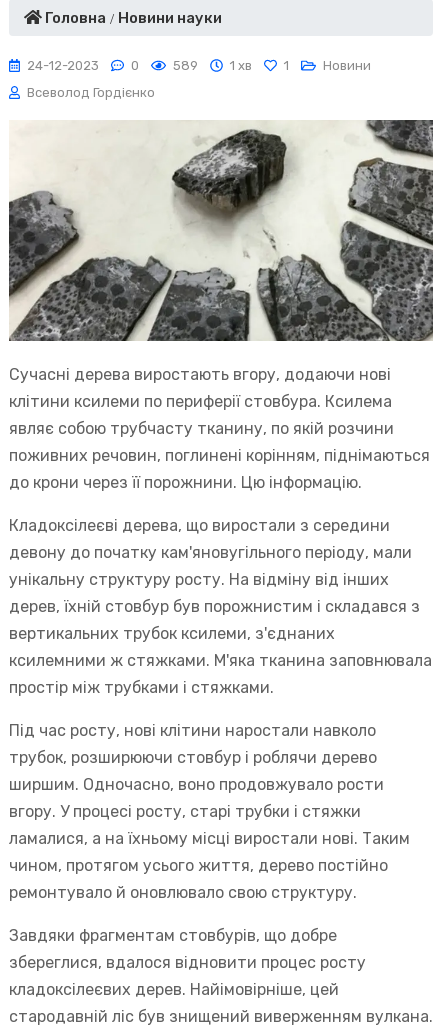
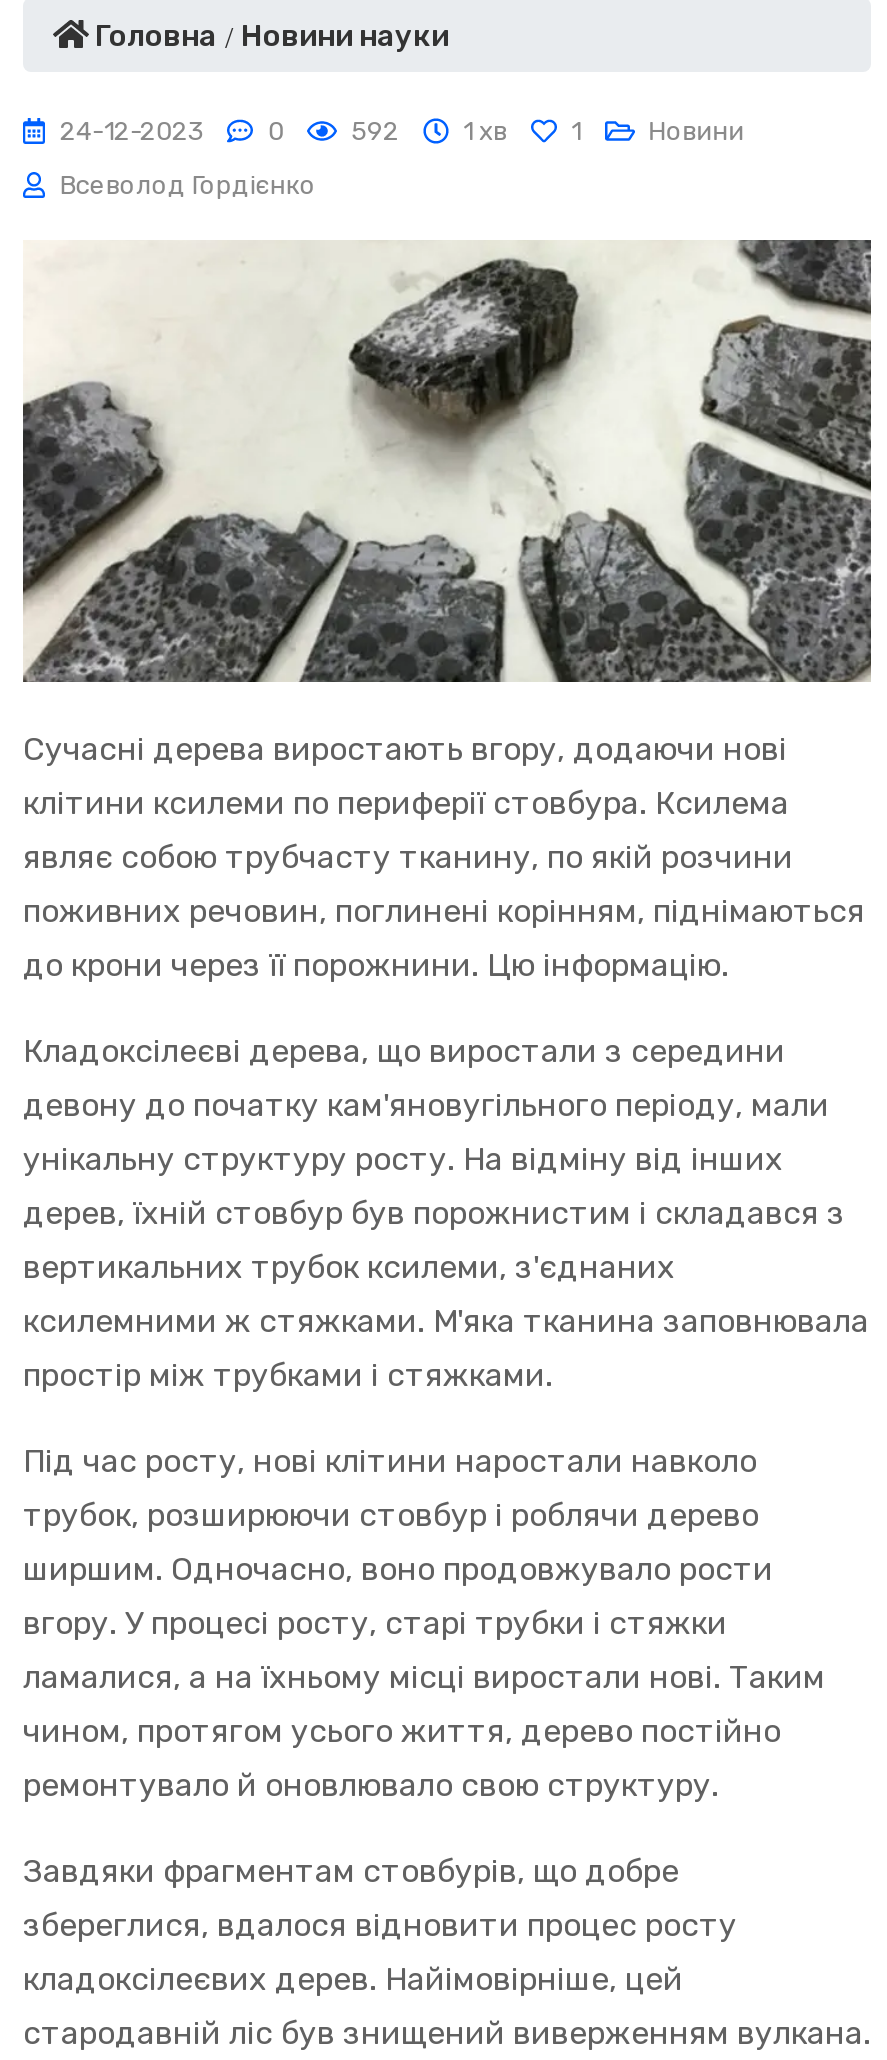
[170,58,289,73] 589 1 хв 1 -> [345,116,581,146] 592 1 хв 1

